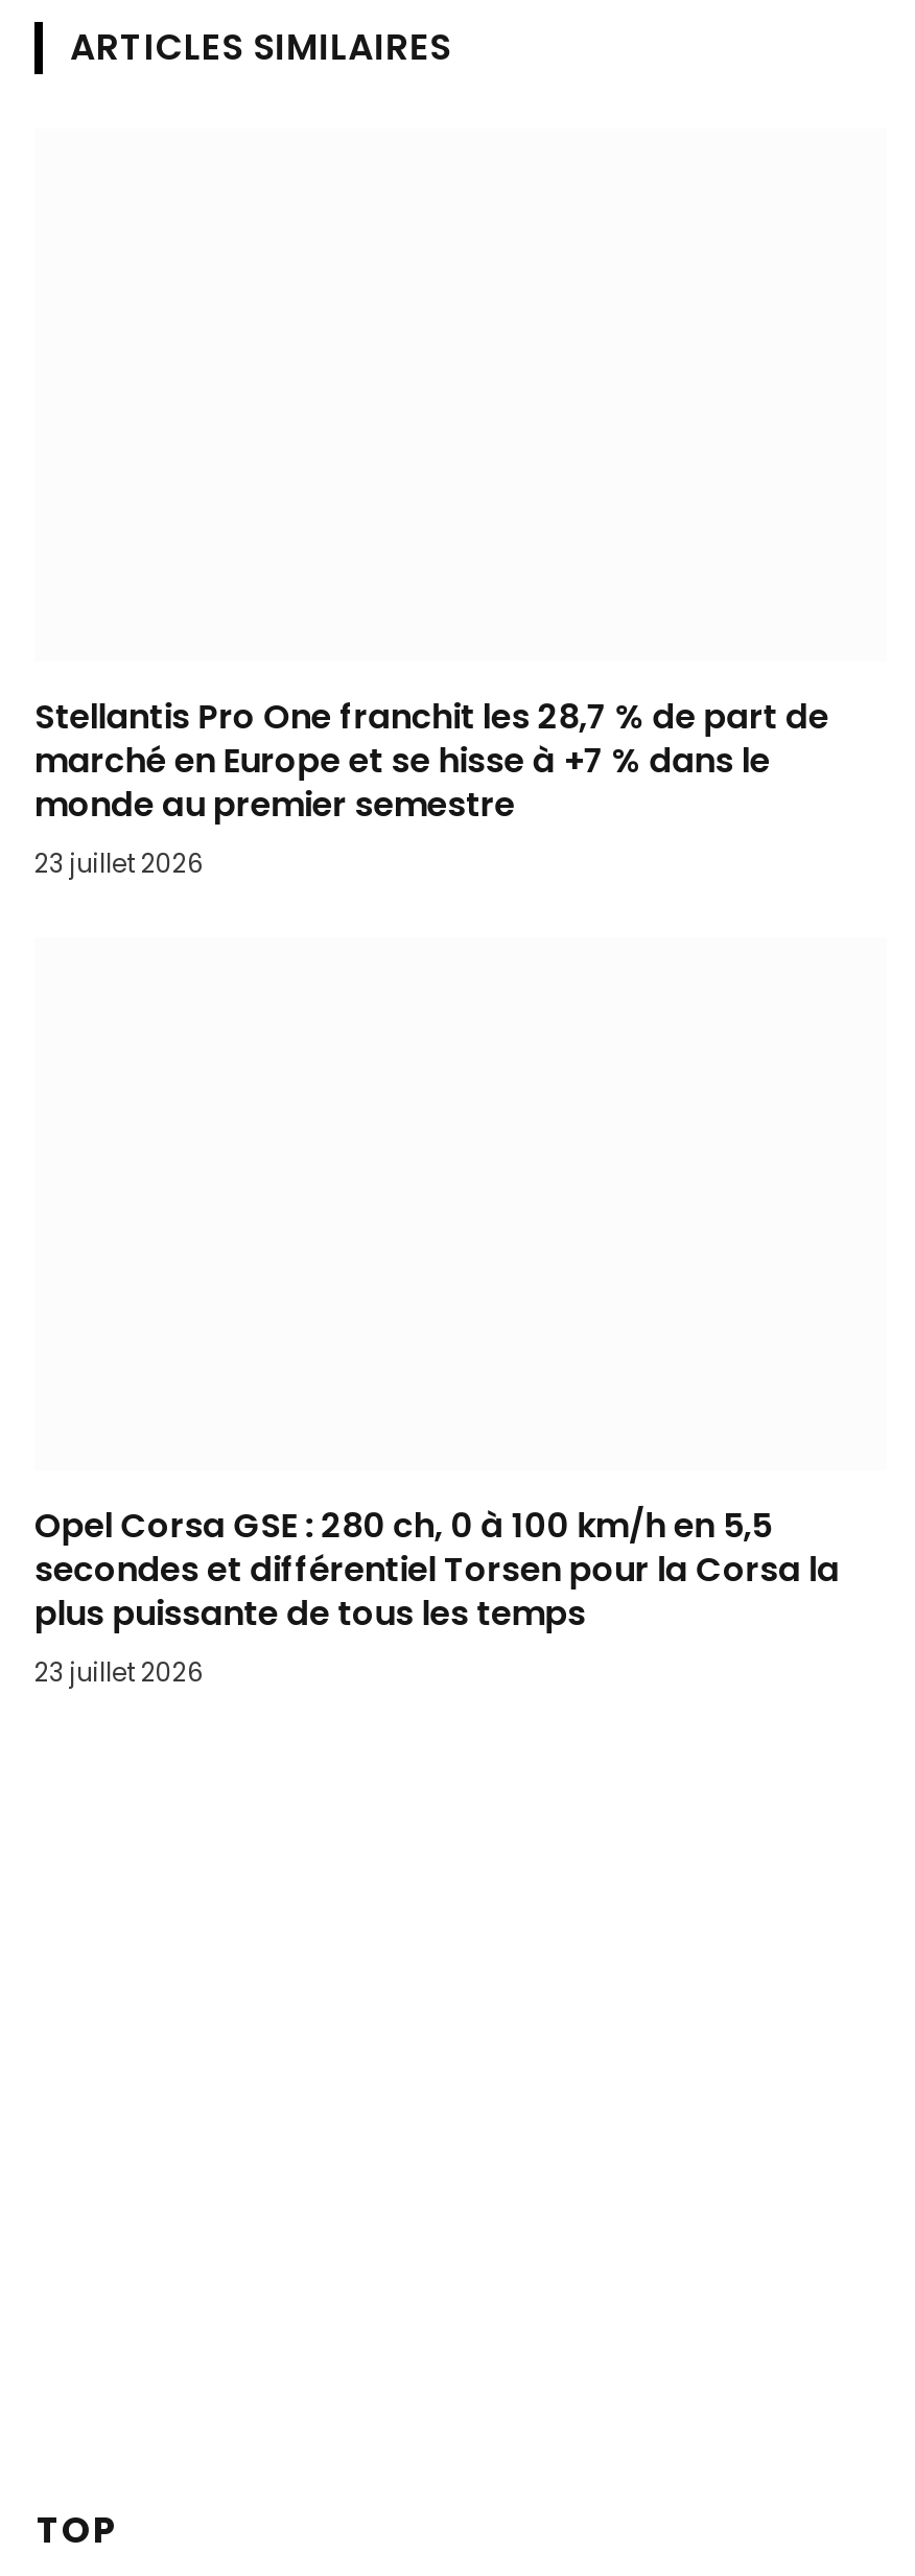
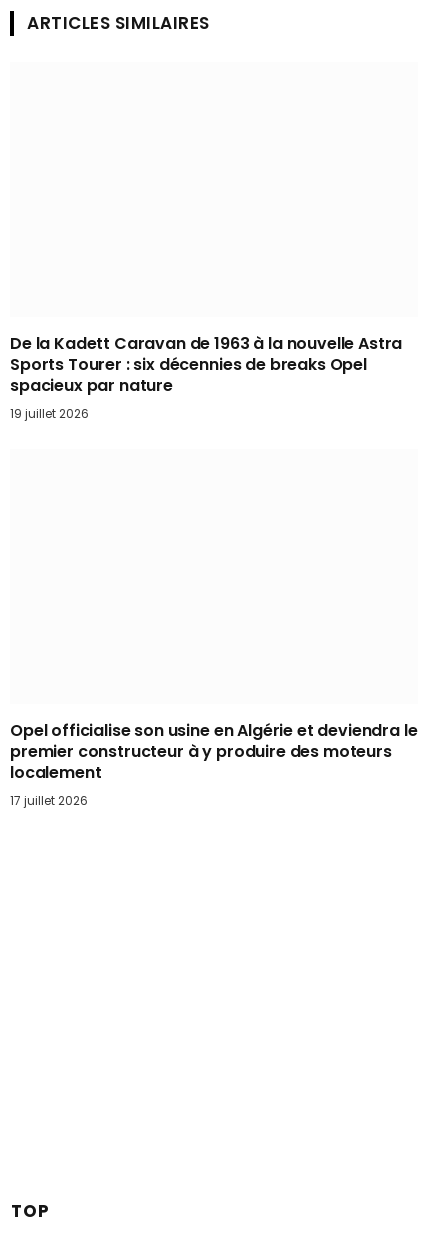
[34,692,829,880] Stellantis Pro One franchit les 28,7 % de part de | marché en Europe et se hisse à +7 % dans le | monde au premier semestre | 23 juillet 2026 -> [10,332,402,422] De la Kadett Caravan de 1963 à la nouvelle Astra | Sports Tourer : six décennies de breaks Opel | spacieux par nature | 19 juillet 2026
[34,1501,839,1689] Opel Corsa GSE : 280 ch, 0 à 100 km/h en 5,5 | secondes et différentiel Torsen pour la Corsa la | plus puissante de tous les temps | 23 juillet 2026 -> [10,719,417,809] Opel officialise son usine en Algérie et deviendra le | premier constructeur à y produire des moteurs | localement | 17 juillet 2026

